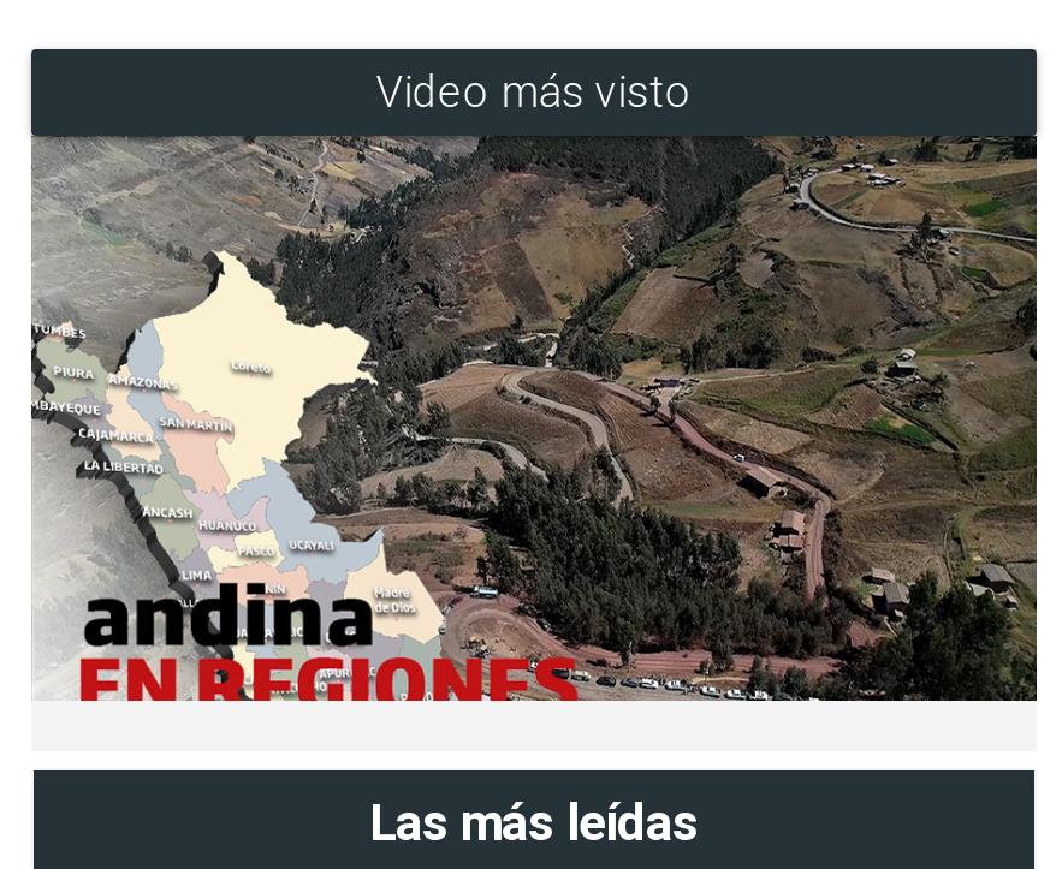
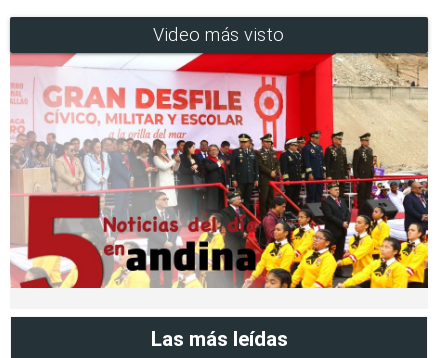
[29,136,1039,703] [image] -> [10,52,429,289] [image]

